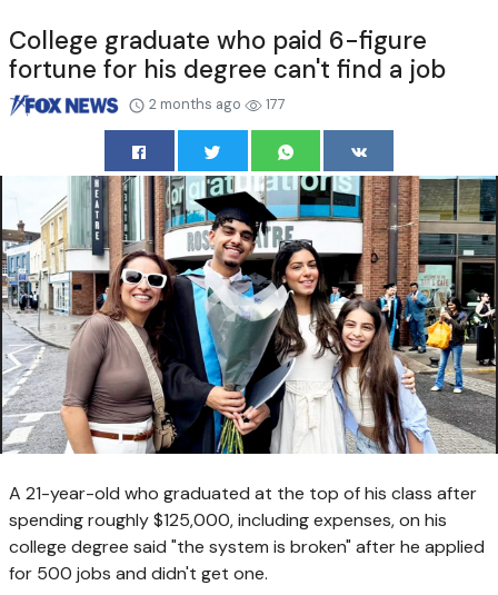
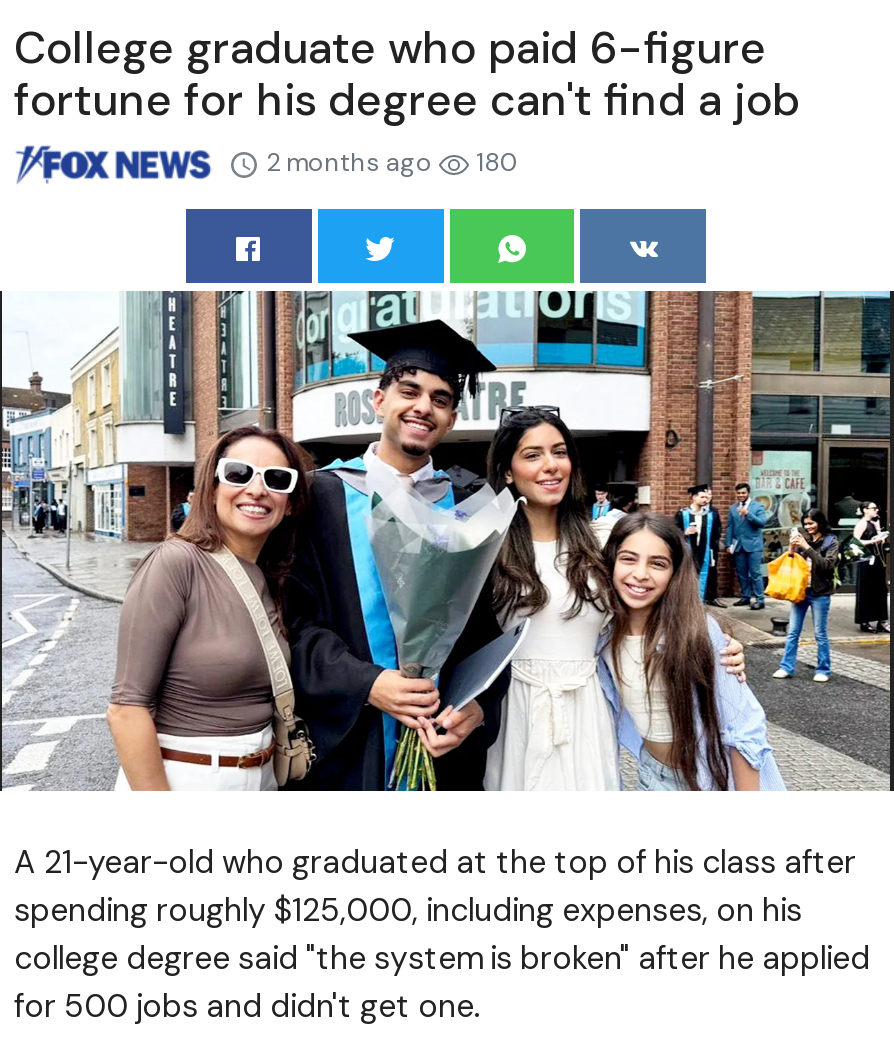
[146,94,286,113] 2 months ago 177 -> [260,145,518,179] 2 months ago 180

